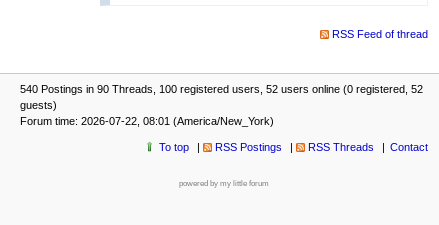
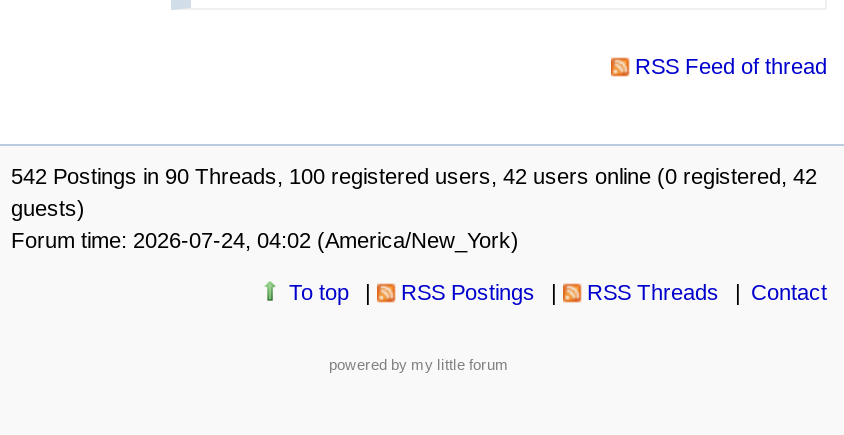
[20,83,423,95] 540 Postings in 90 Threads, 100 registered users, 52 users online (0 registered, 52 -> [11,165,817,189] 542 Postings in 90 Threads, 100 registered users, 42 users online (0 registered, 42
[20,115,274,127] Forum time: 2026-07-22, 08:01 (America/New_York) -> [11,229,519,253] Forum time: 2026-07-24, 04:02 (America/New_York)

